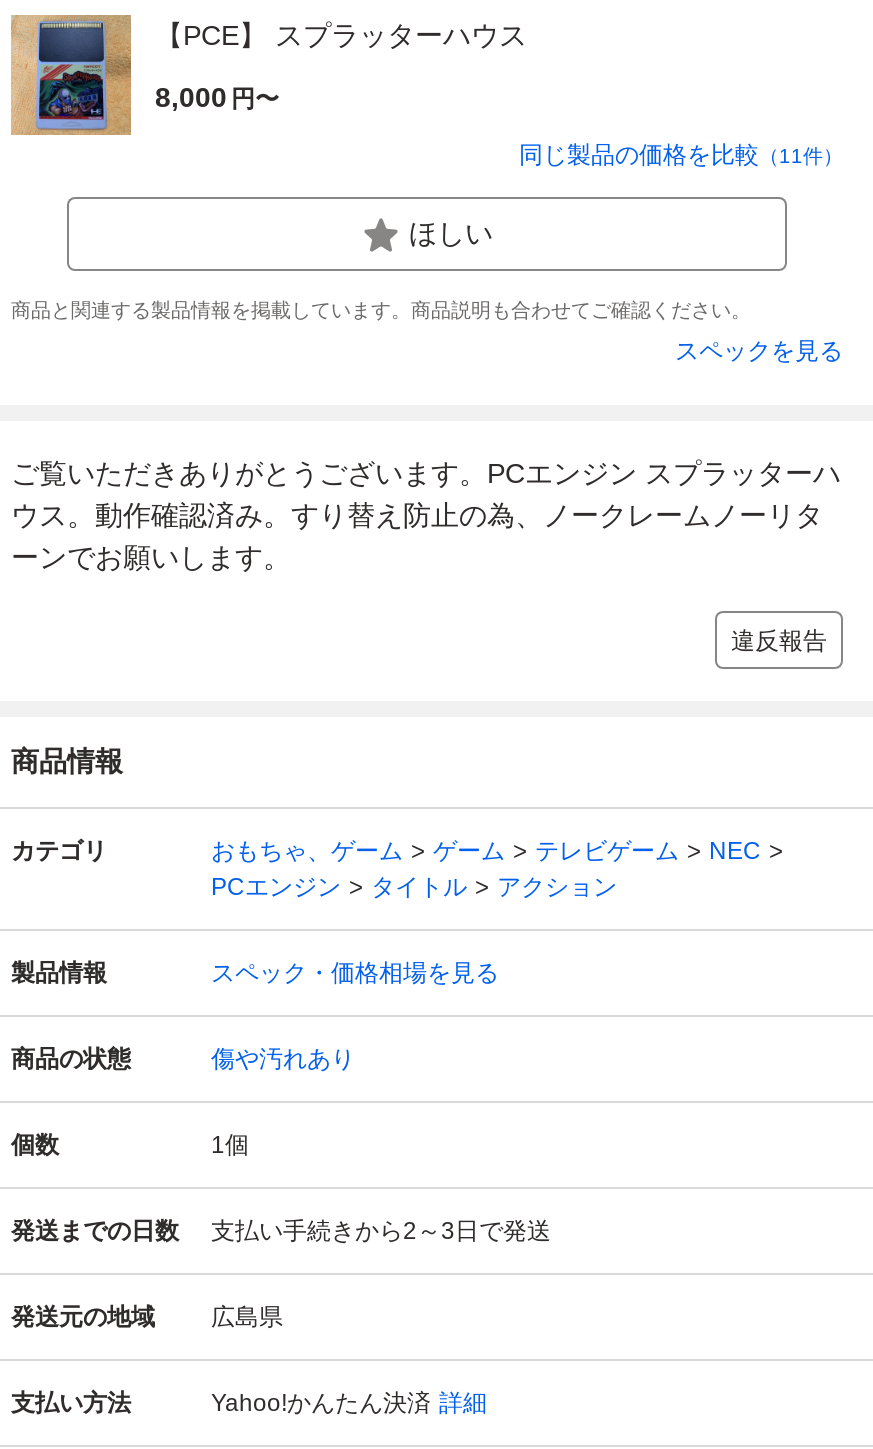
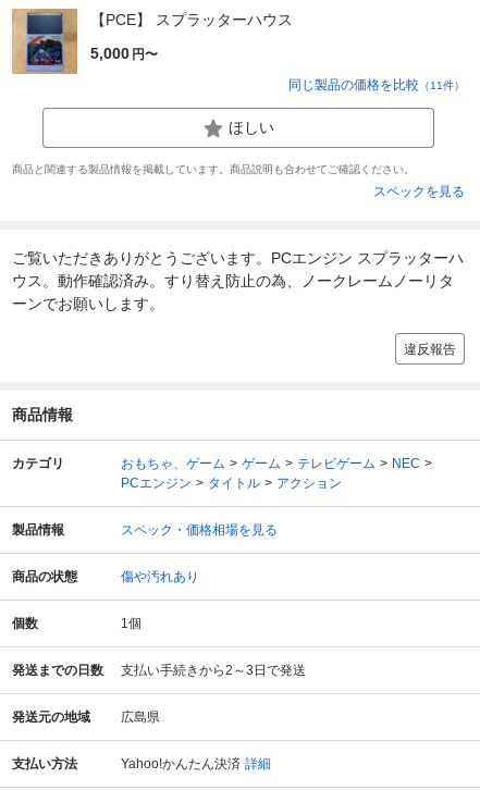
[155,81,279,113] 8,000 円〜 -> [90,45,158,62] 5,000 円〜

